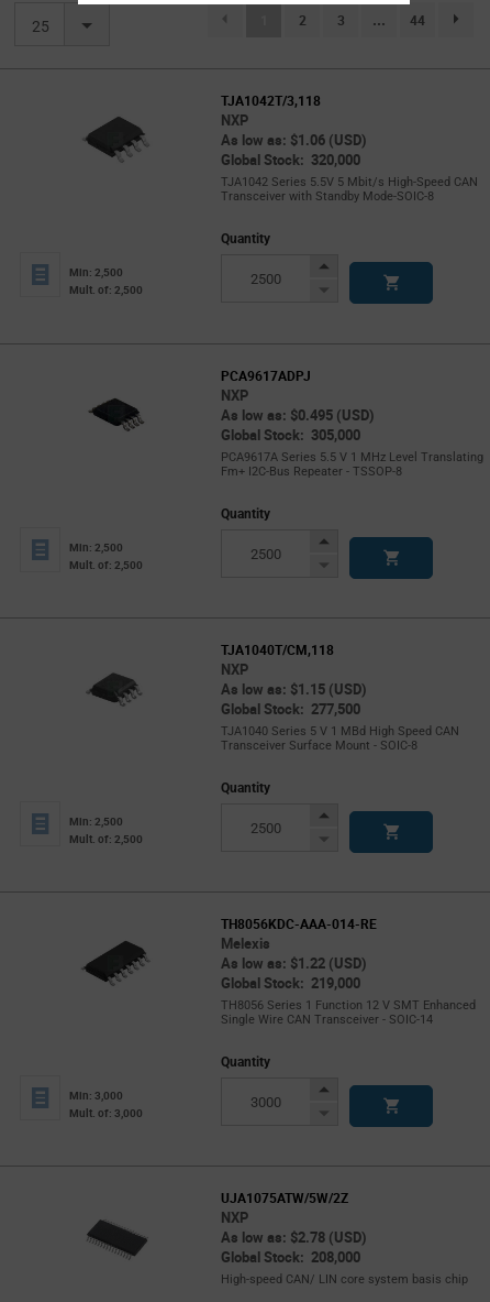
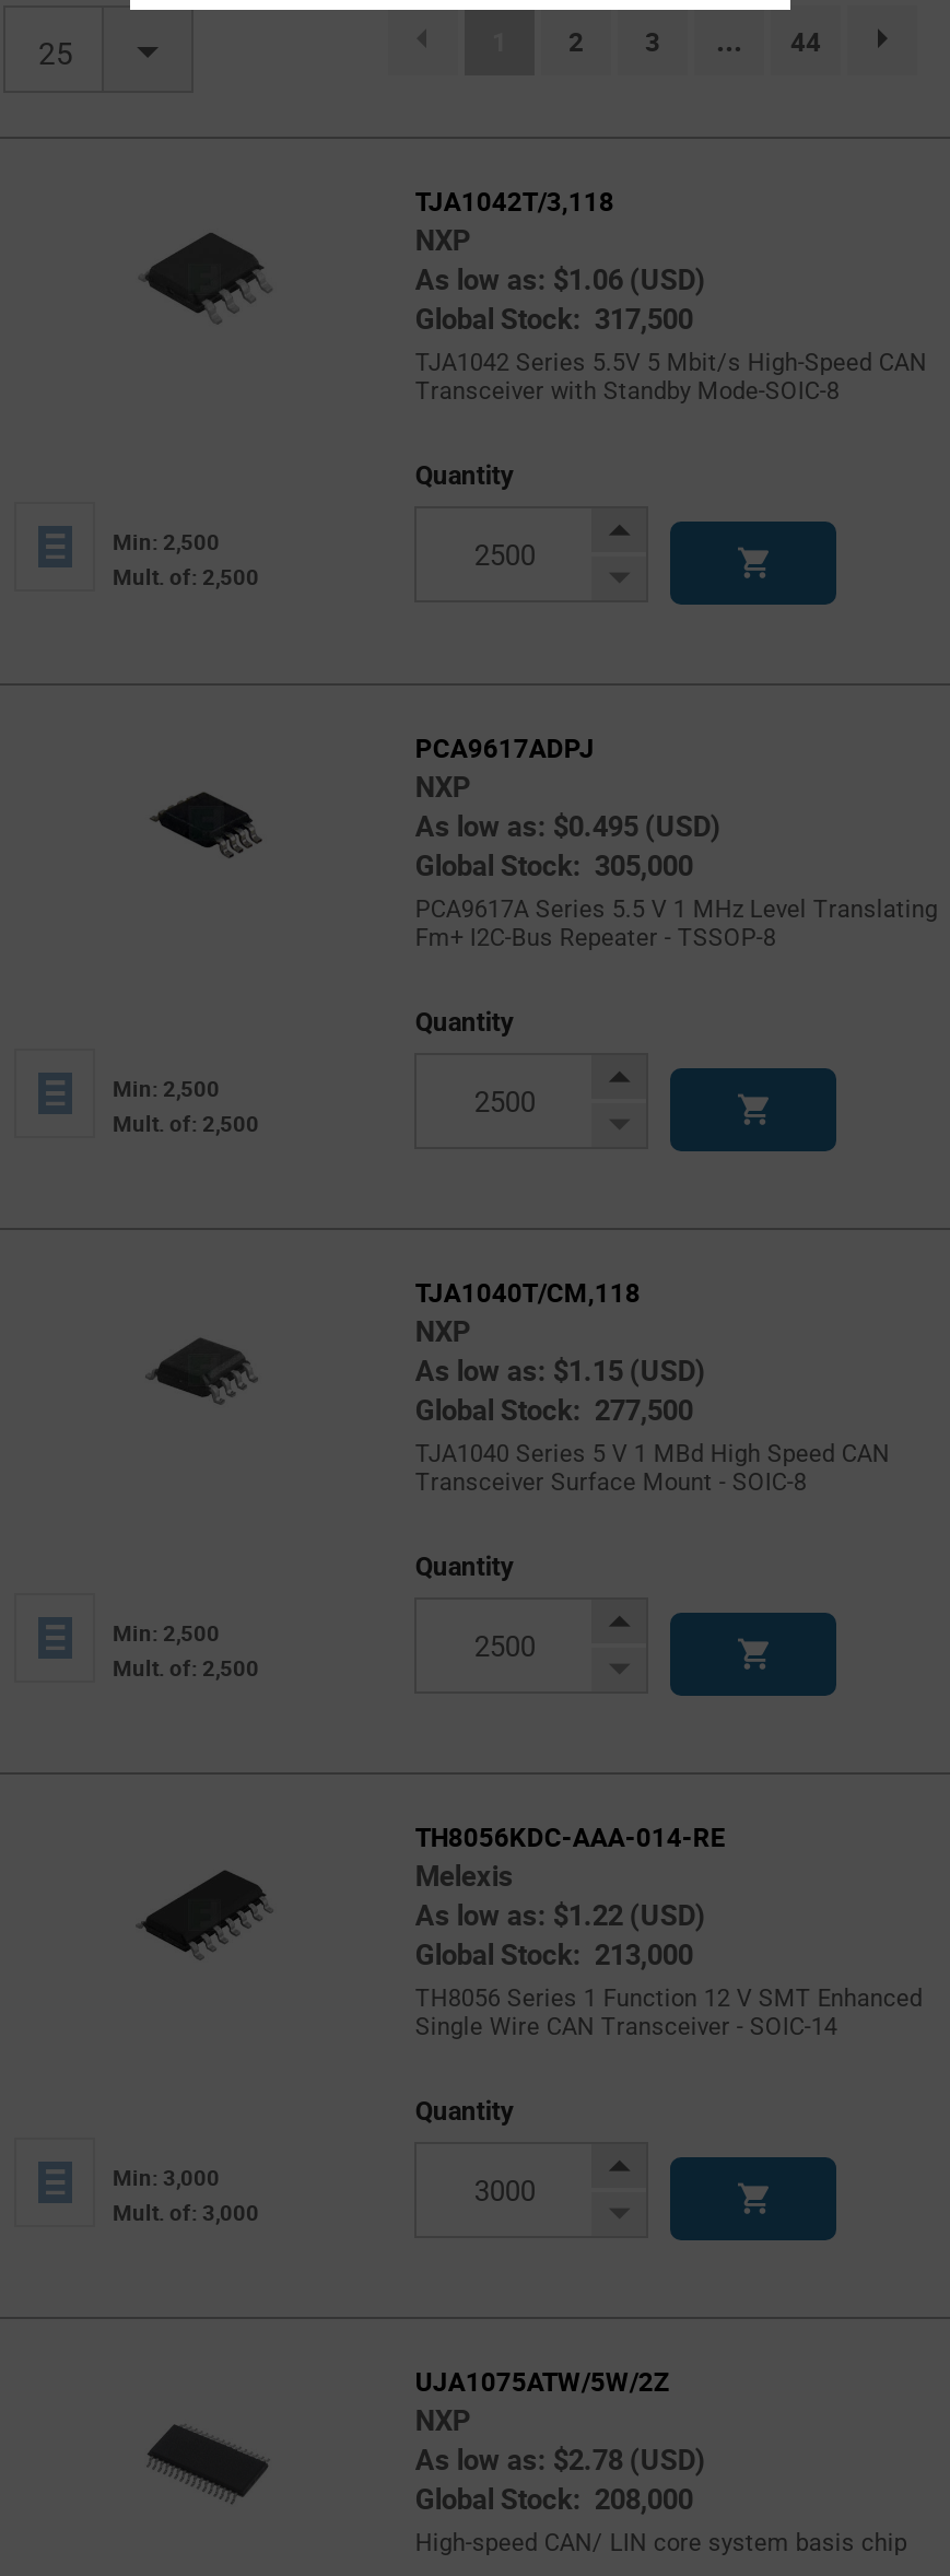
[221,150,361,169] Global Stock: 320,000 -> [415,298,693,338] Global Stock: 317,500
[221,973,361,993] Global Stock: 219,000 -> [415,1934,693,1974] Global Stock: 213,000

